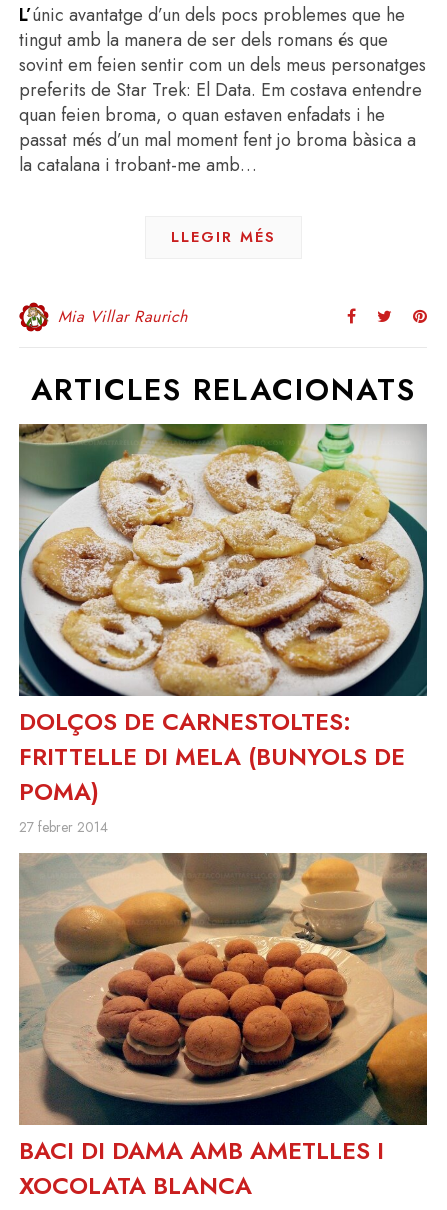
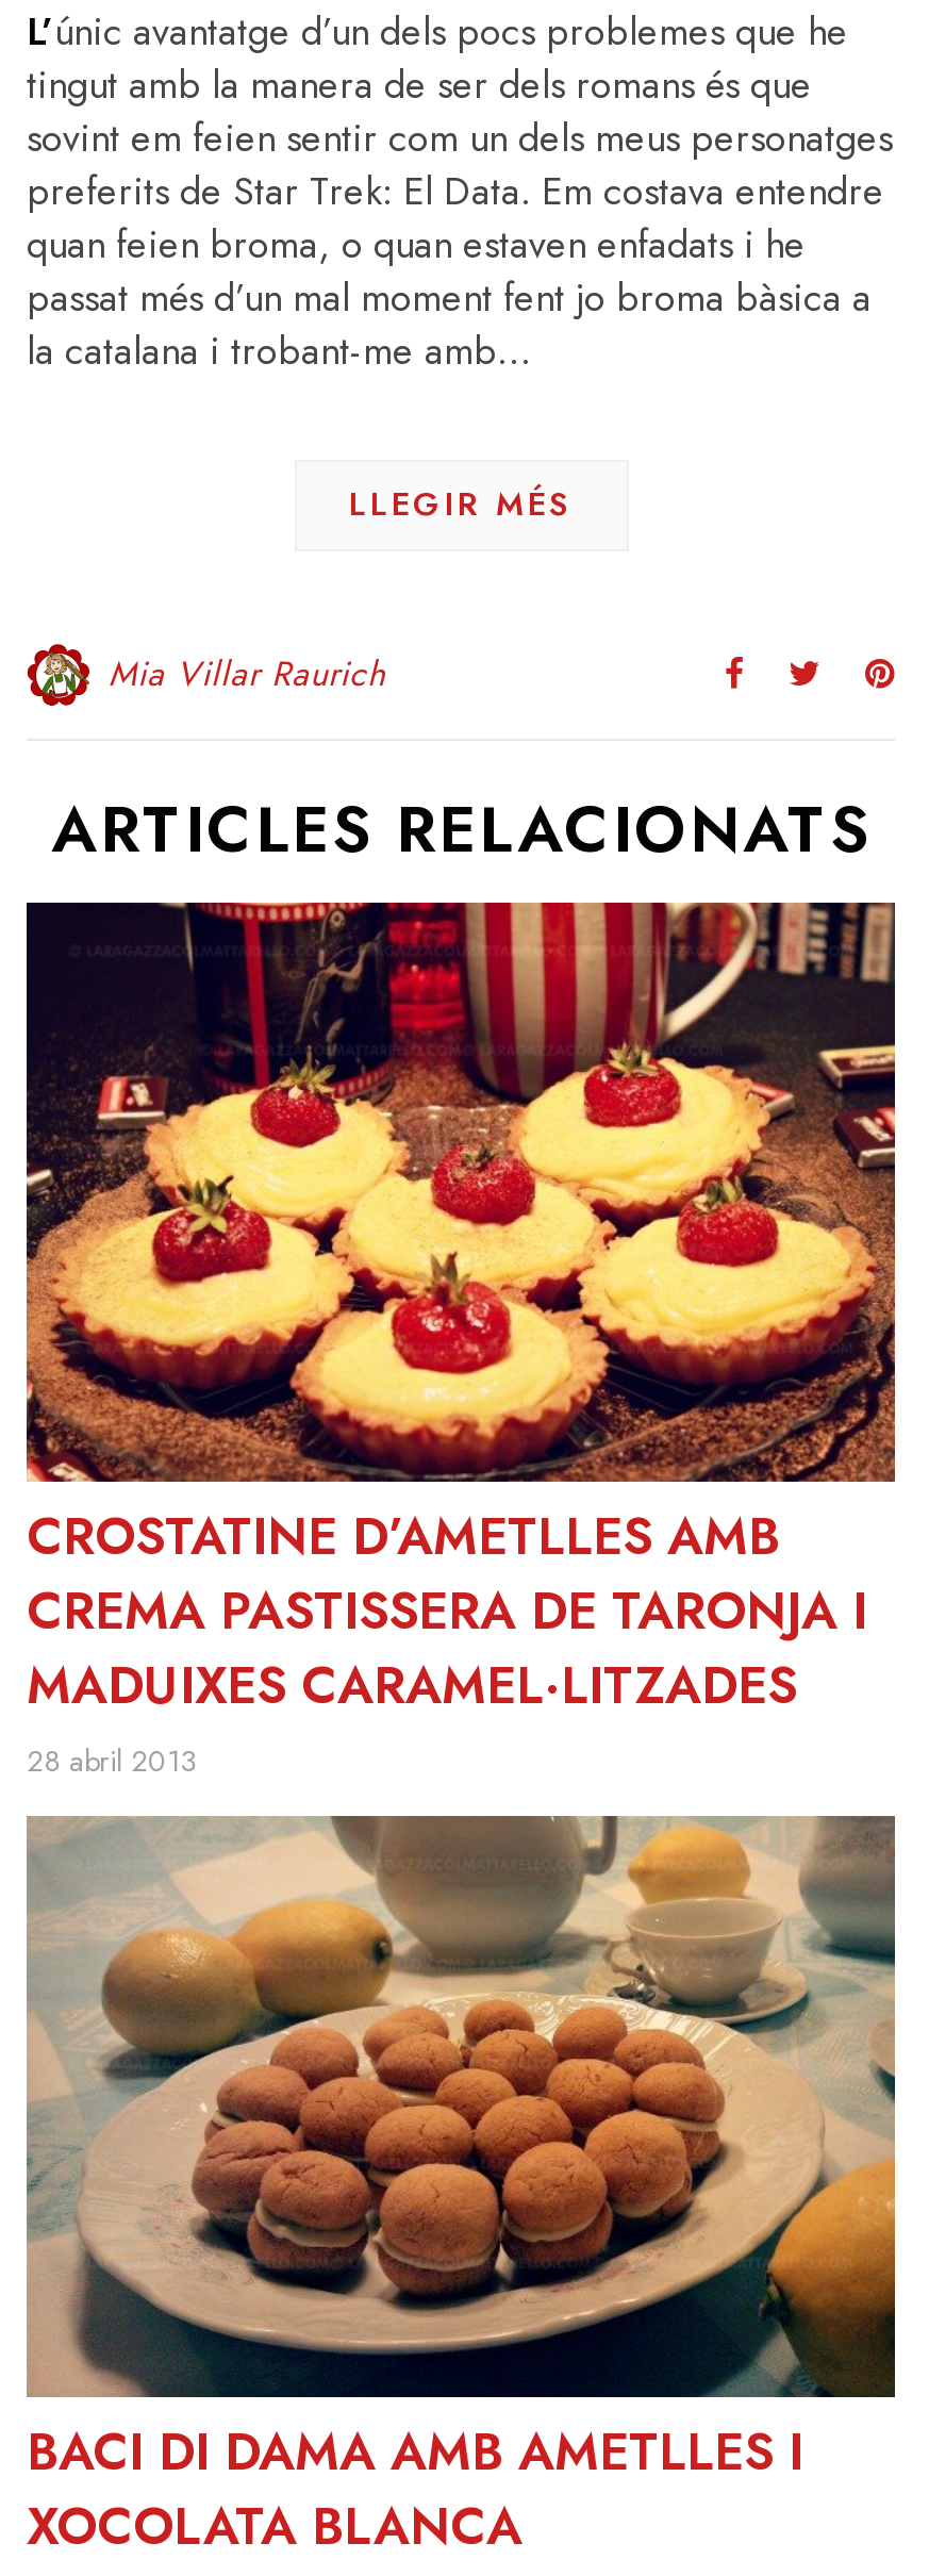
[18,423,428,837] [image] | DOLÇOS DE CARNESTOLTES: | FRITTELLE DI MELA (BUNYOLS DE | POMA) | 27 febrer 2014 -> [24,901,897,1783] [image] | CROSTATINE D’AMETLLES AMB | CREMA PASTISSERA DE TARONJA I | MADUIXES CARAMEL·LITZADES | 28 abril 2013

